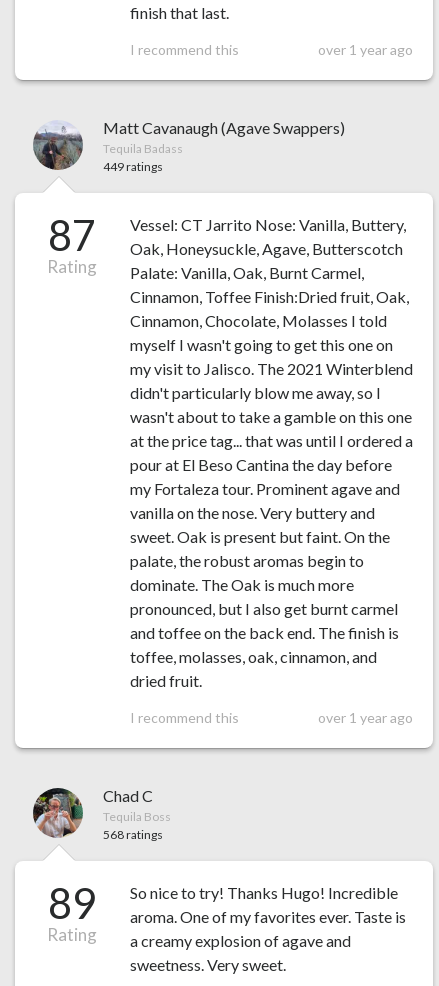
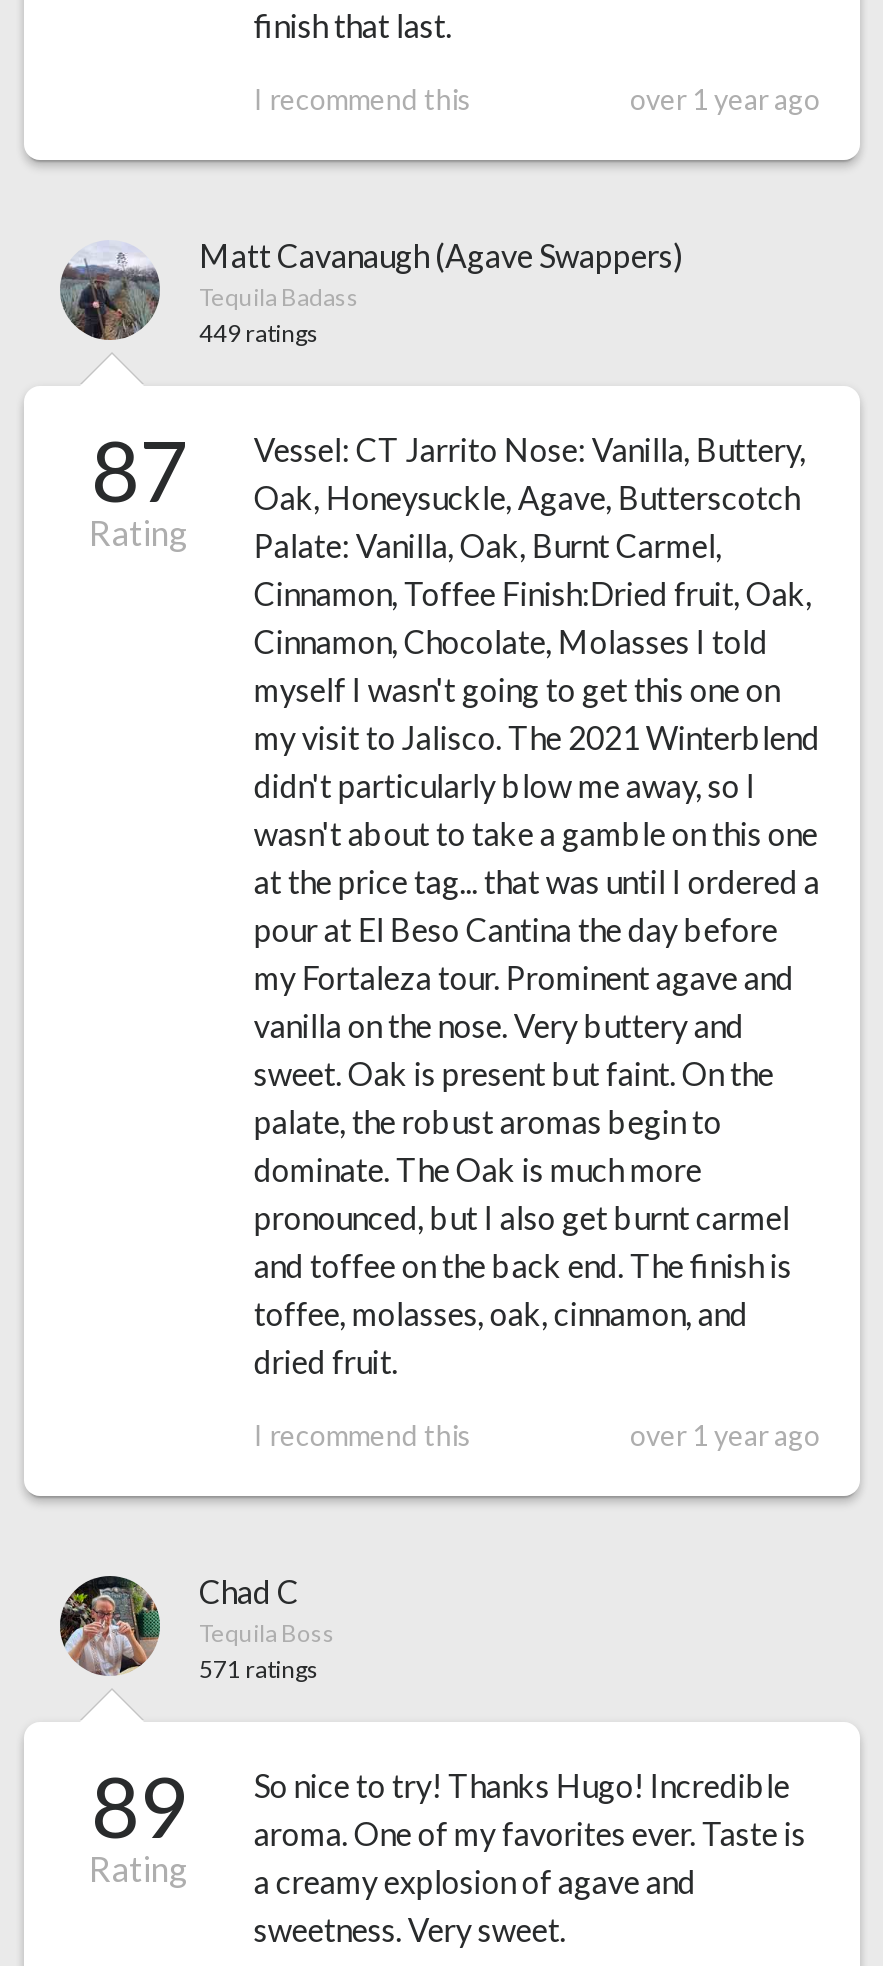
[102,827,162,842] 568 ratings -> [199,1654,319,1684] 571 ratings

